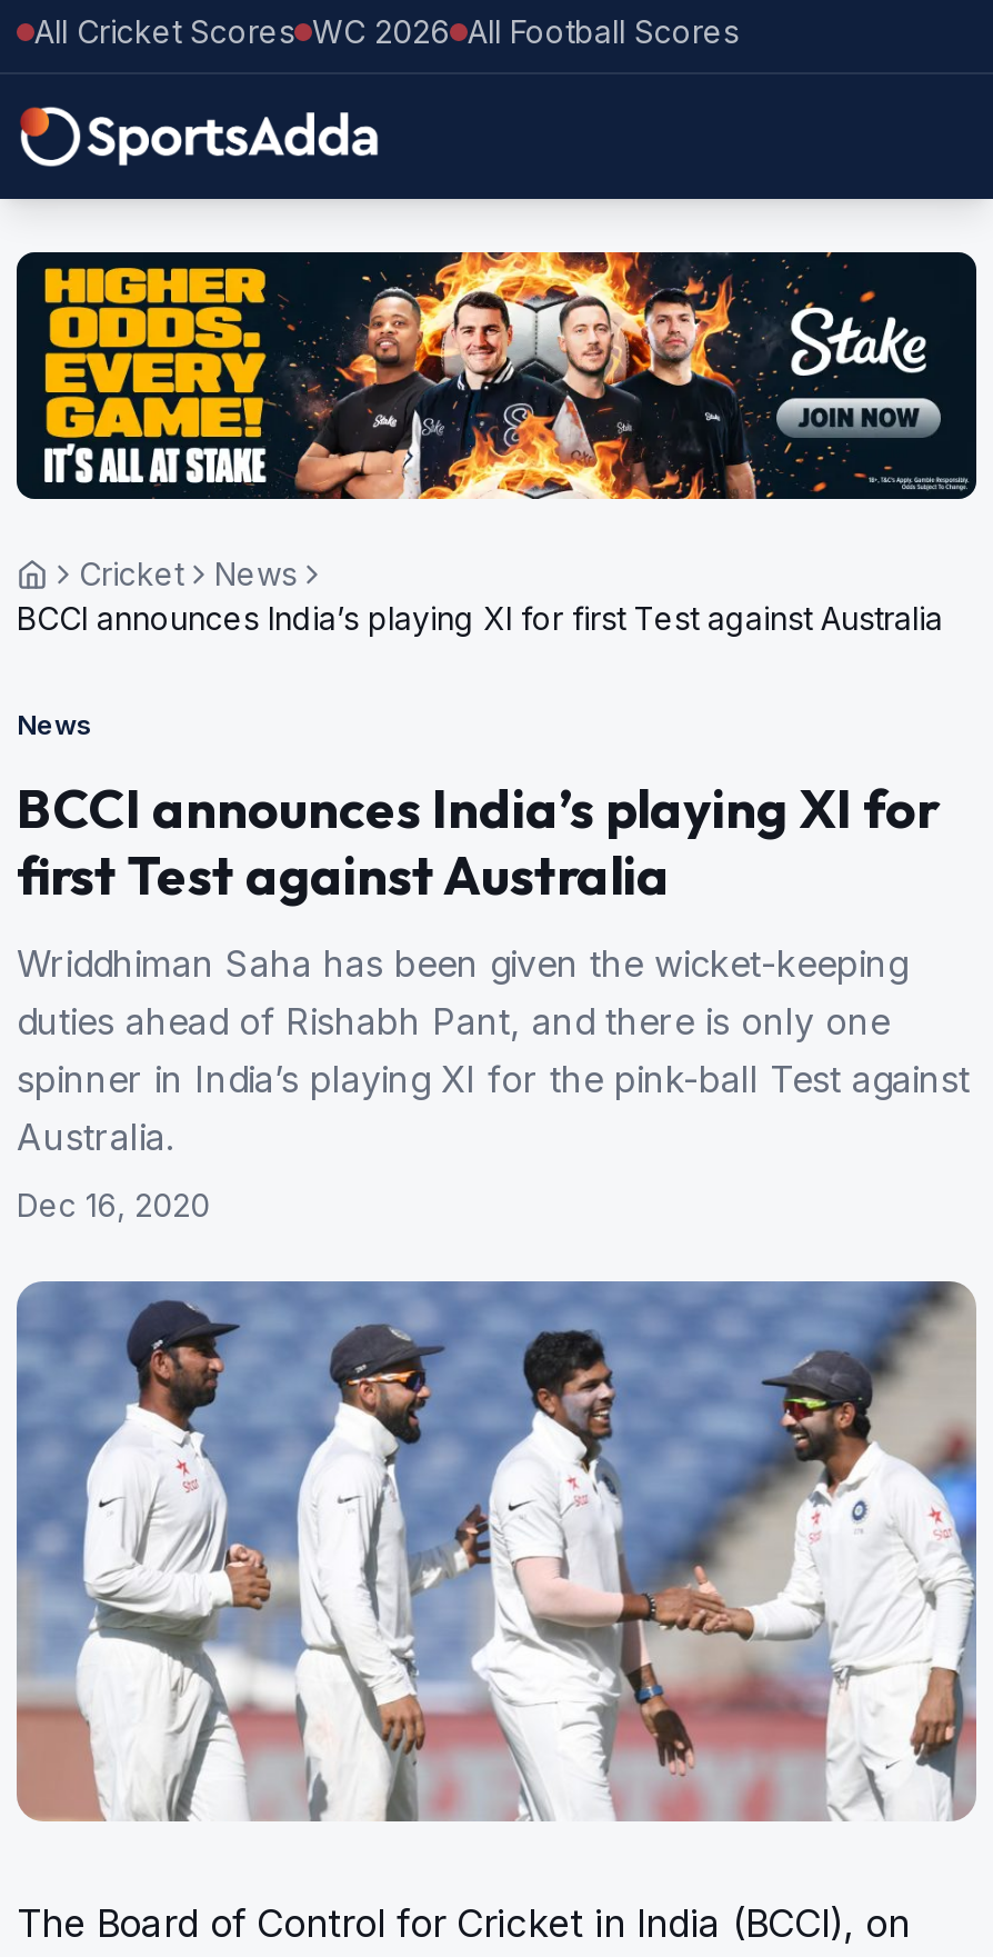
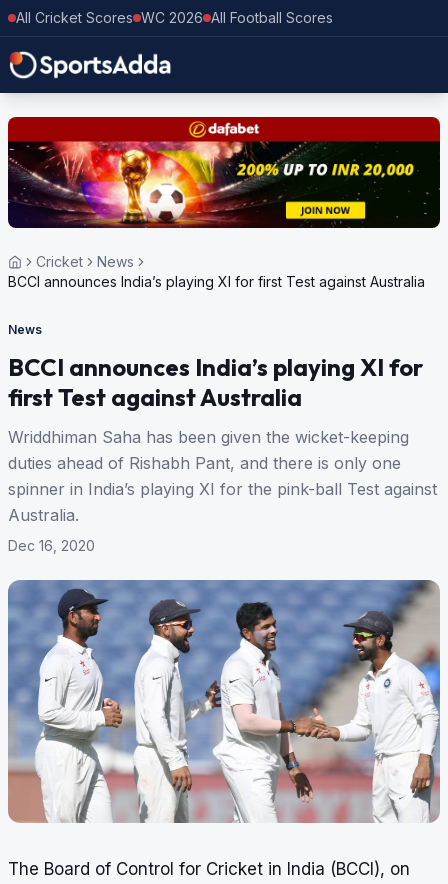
[14,250,979,501] [image] -> [7,116,441,229] [image]

